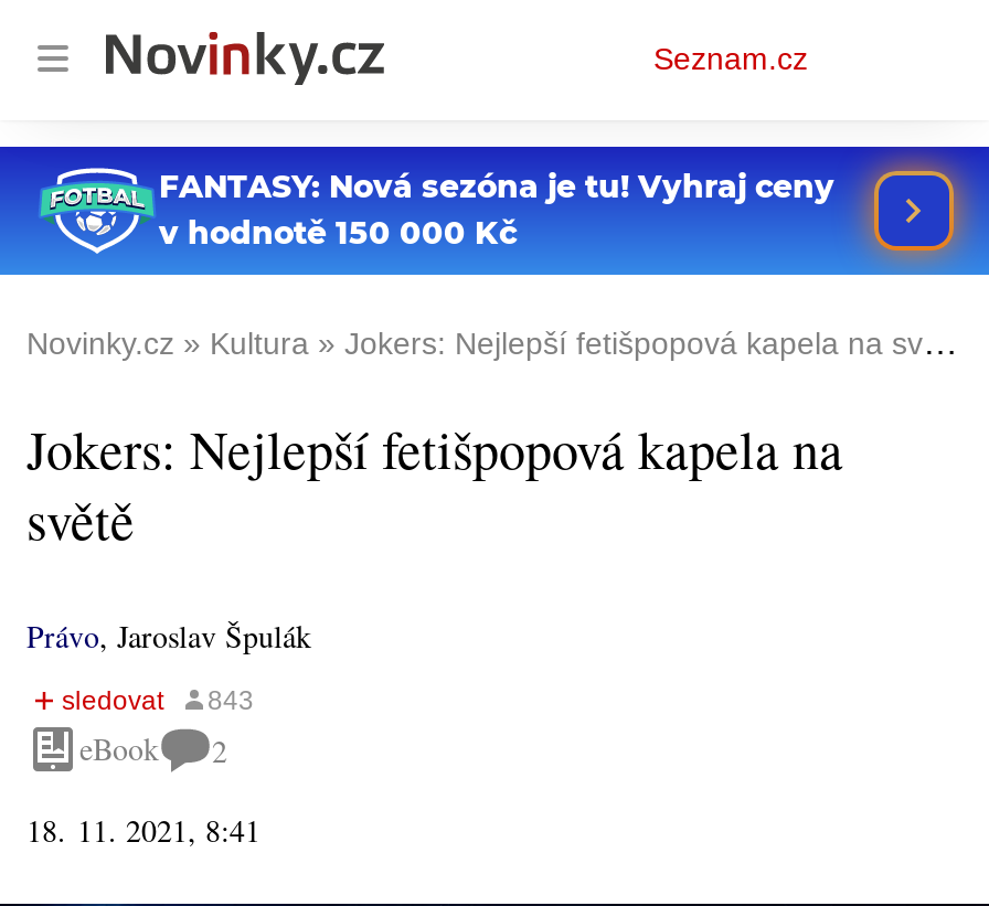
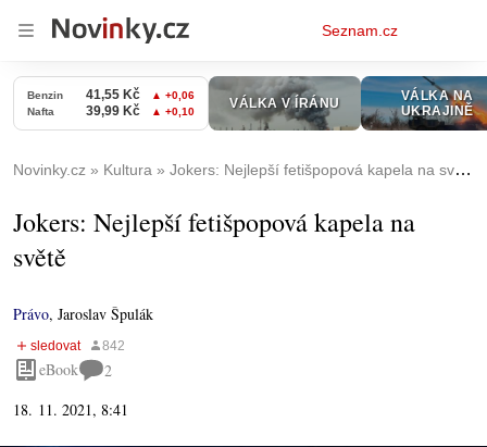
[7,145,982,277] [image] -> [3,74,484,136] [image]

